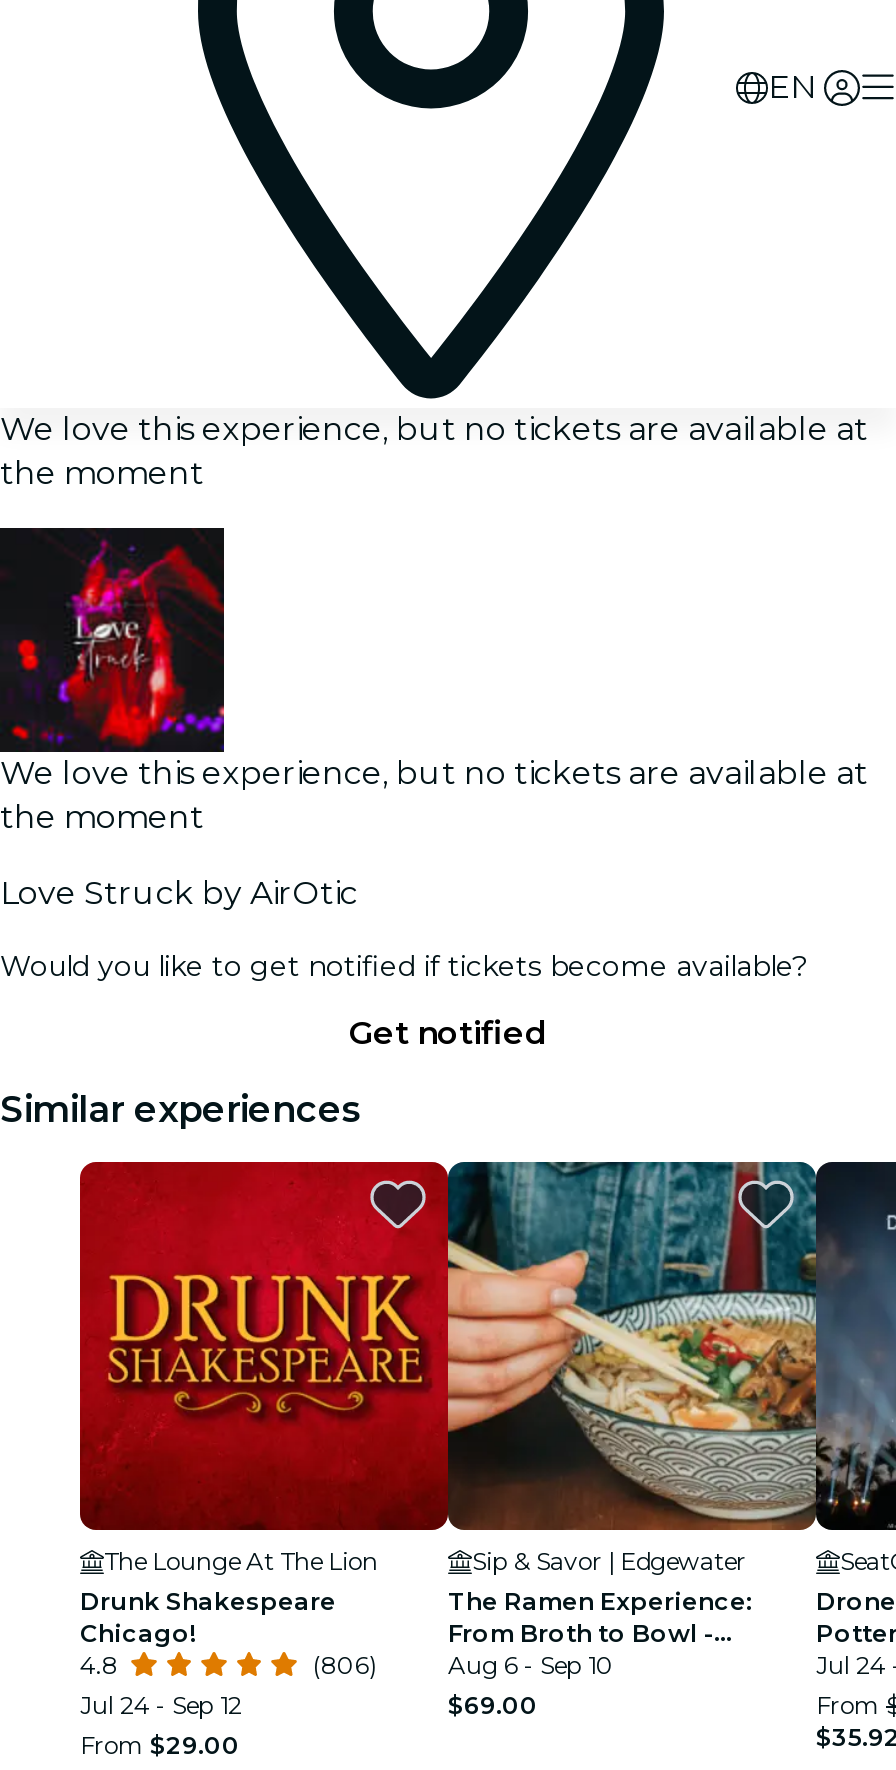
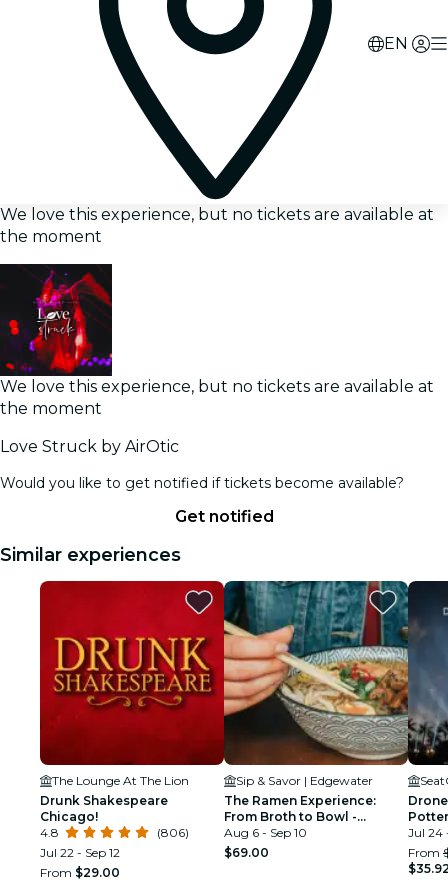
[80,1689,242,1719] Jul 24 - Sep 12 -> [40,845,120,860] Jul 22 - Sep 12

